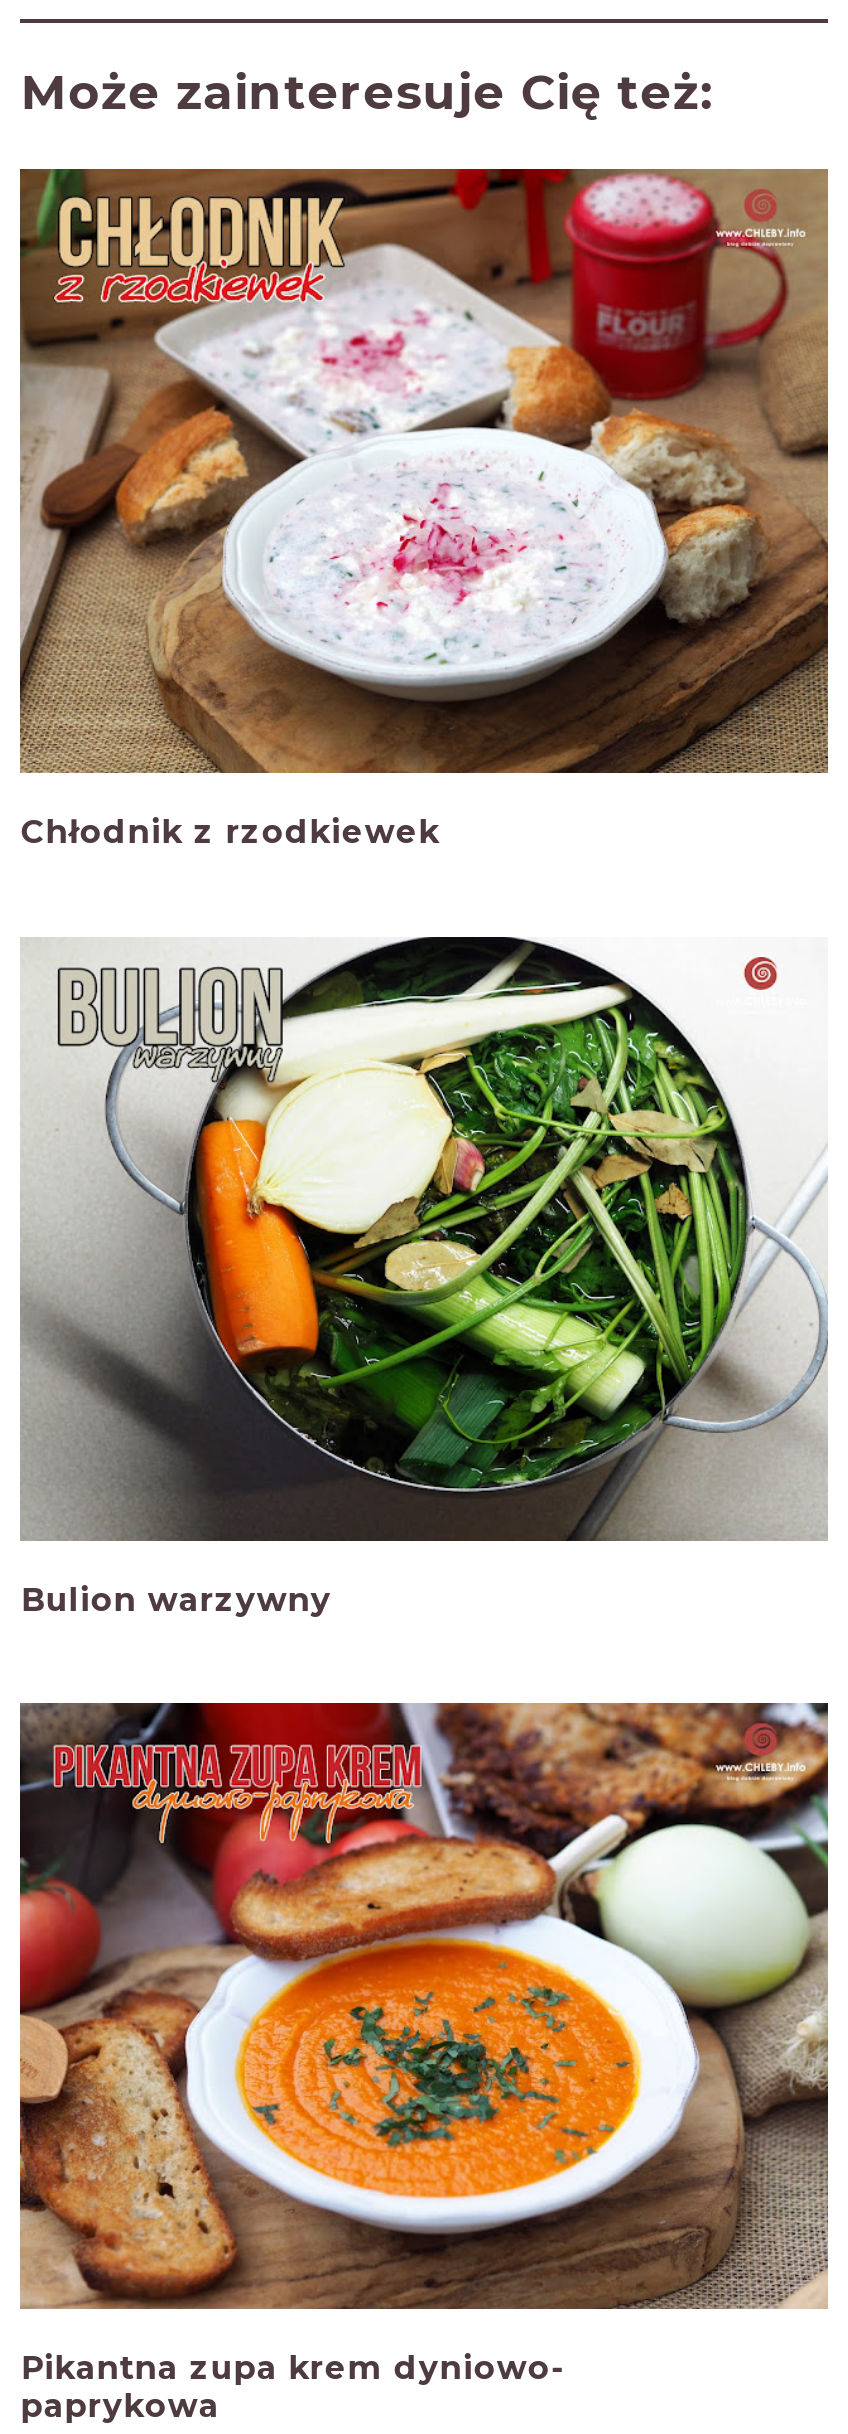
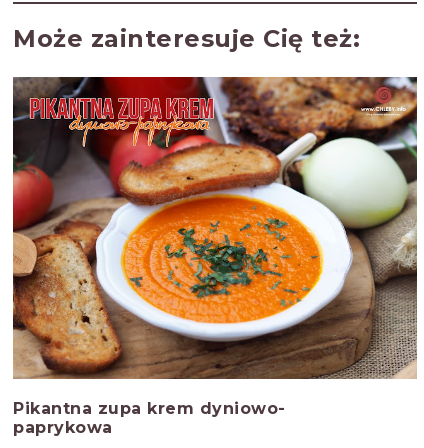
[20,167,830,851] [image] | Chłodnik z rzodkiewek -> none
[18,935,830,1619] [image] | Bulion warzywny -> none

